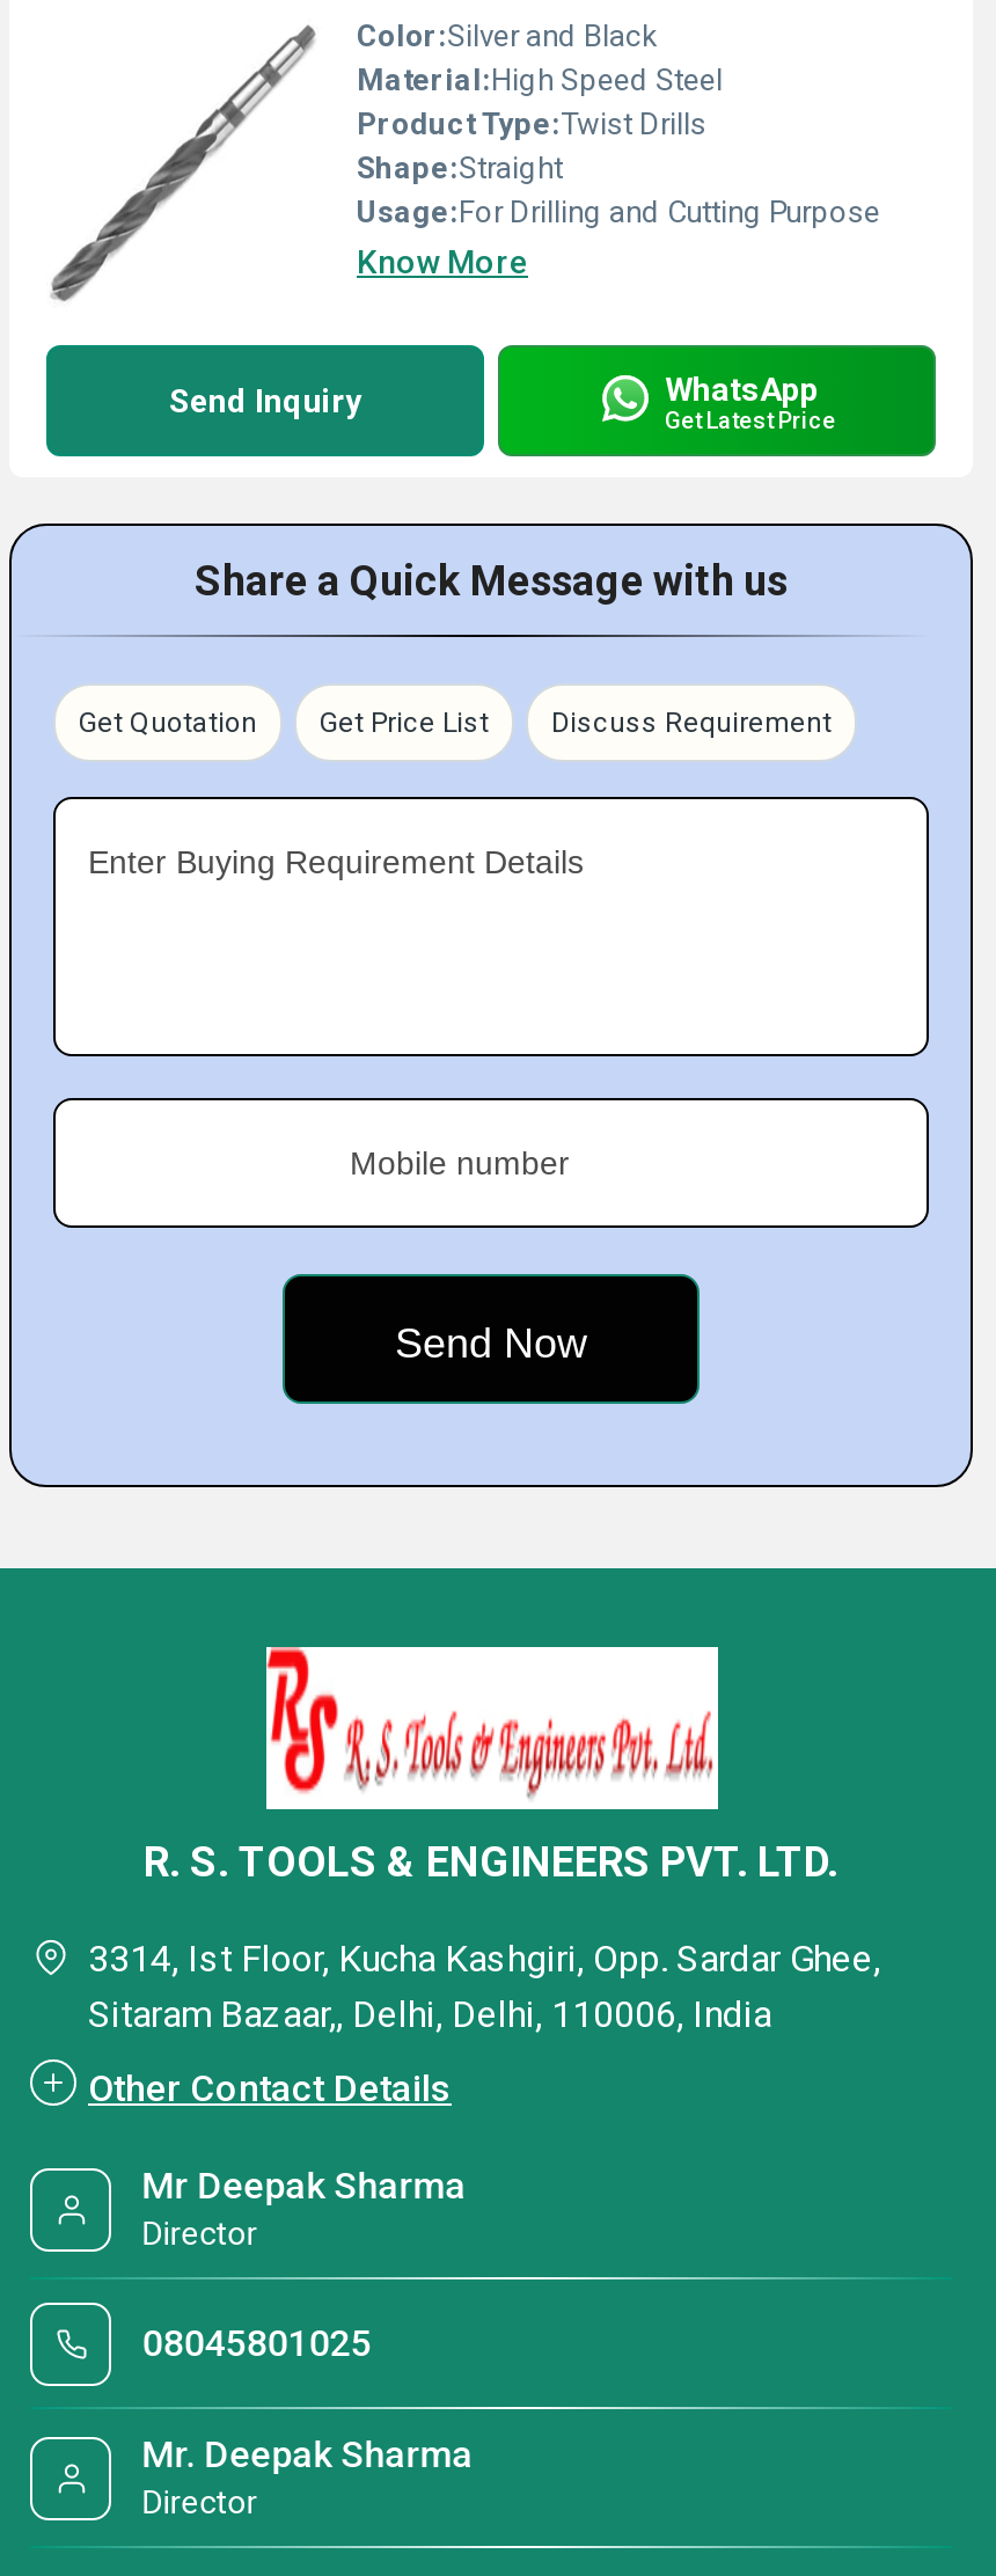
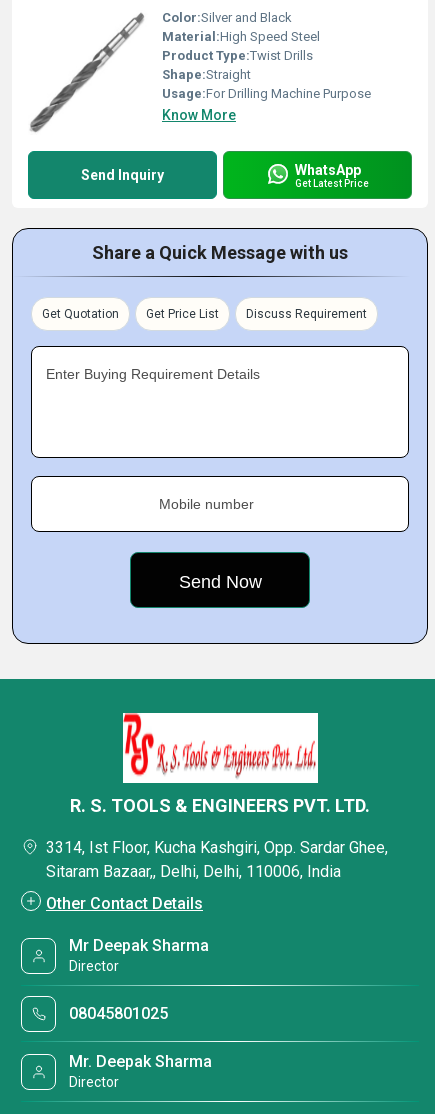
[357,195,880,229] Usage:For Drilling and Cutting Purpose -> [162,86,371,101] Usage:For Drilling Machine Purpose

